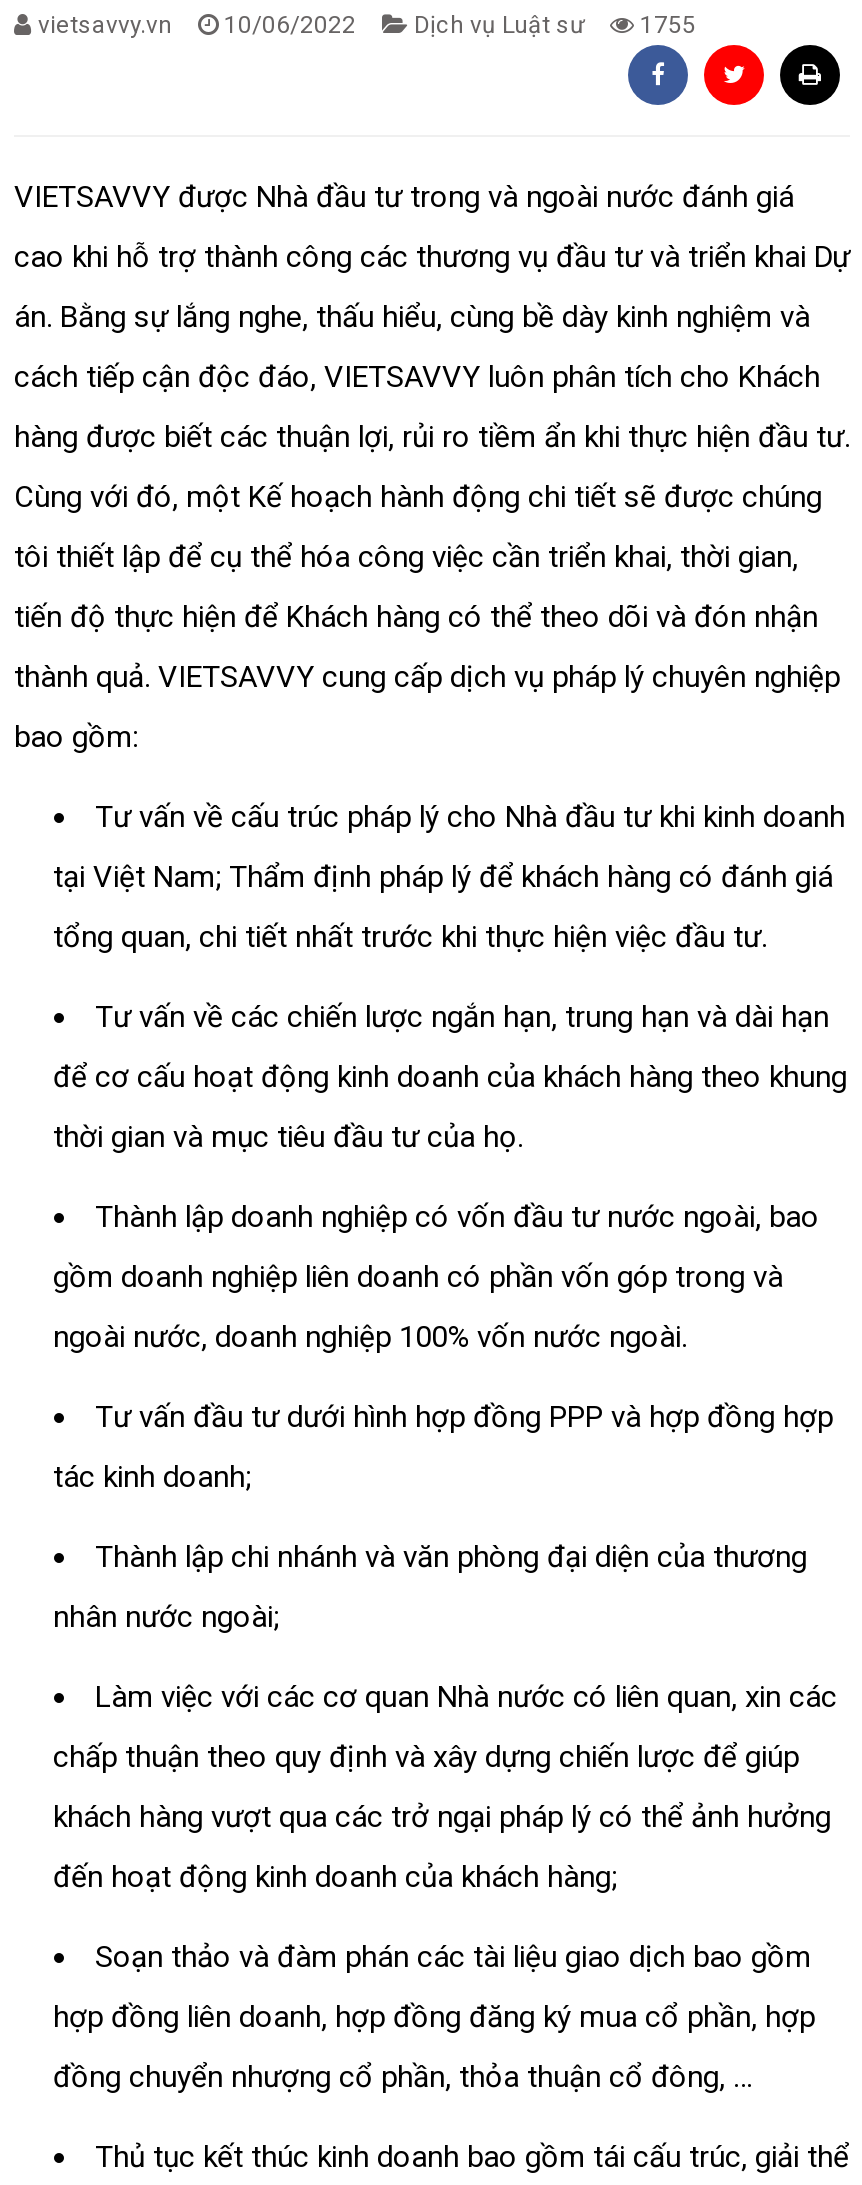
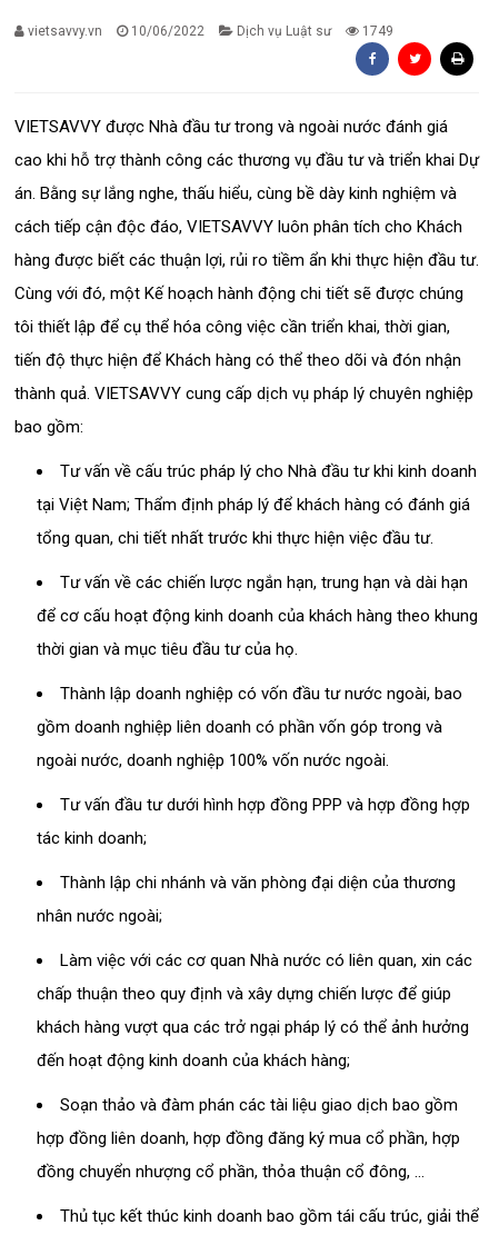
[414,11,696,39] Dịch vụ Luật sư 1755 -> [237,23,393,39] Dịch vụ Luật sư 1749

